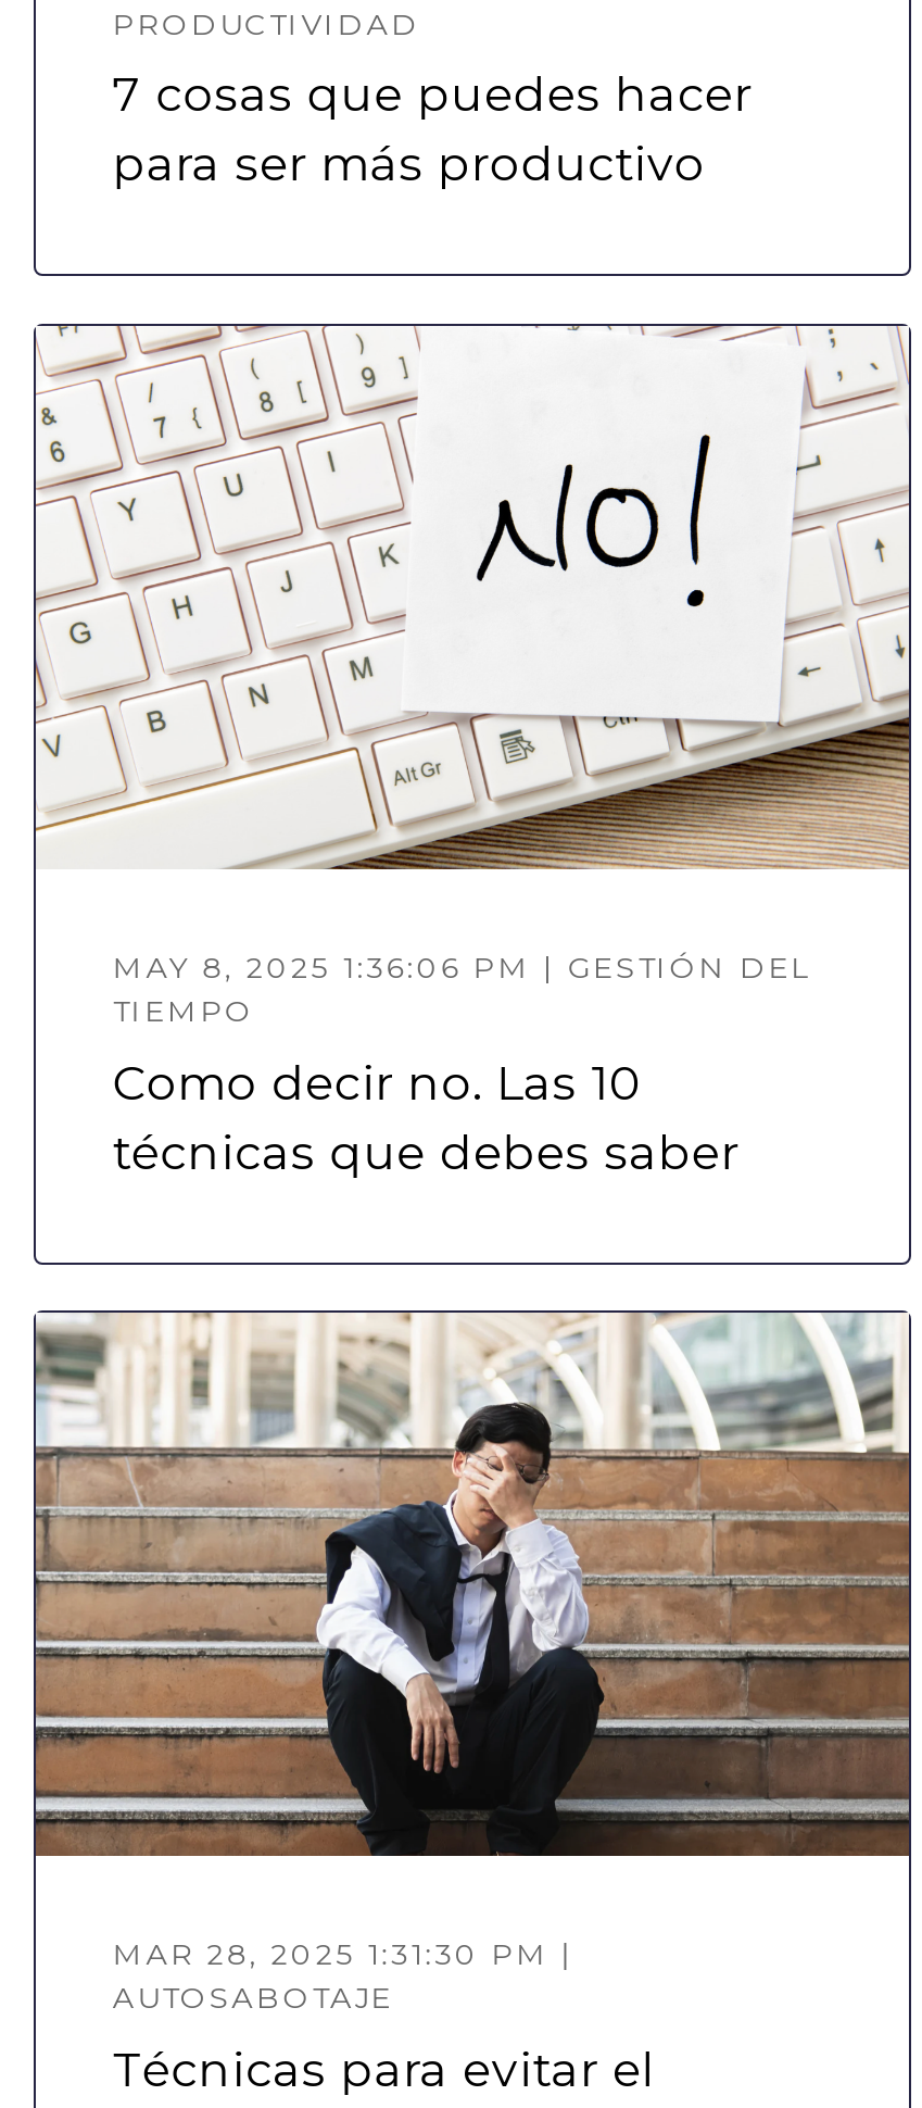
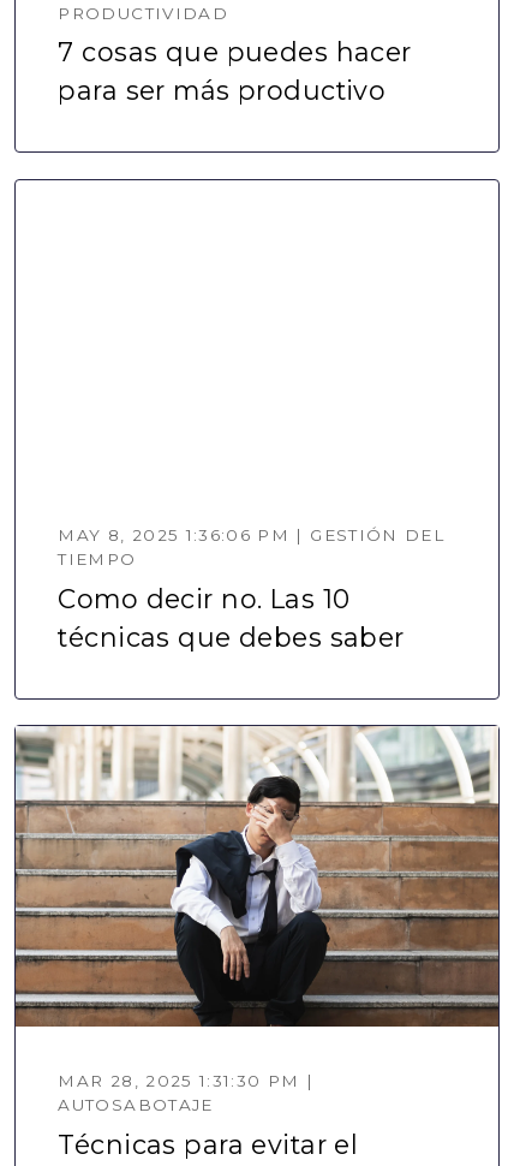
[34,324,911,871] [image] -> none

